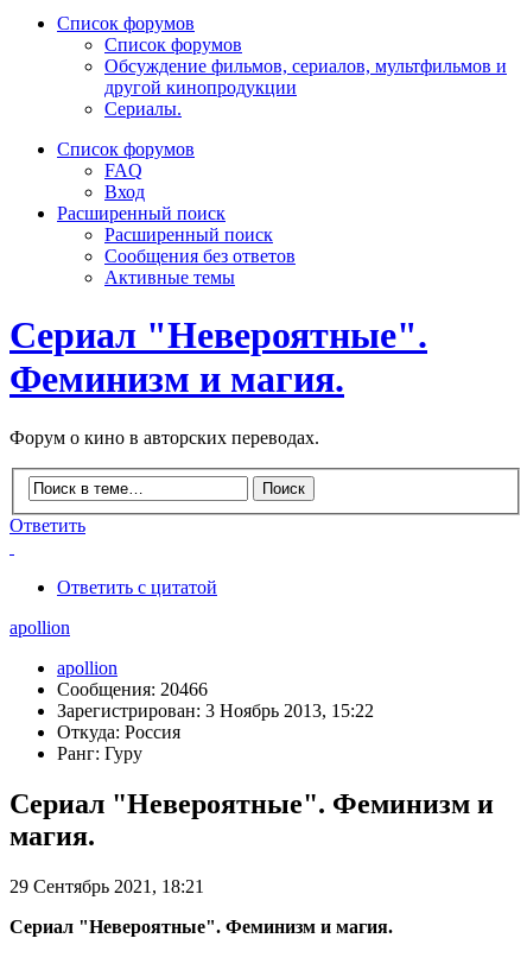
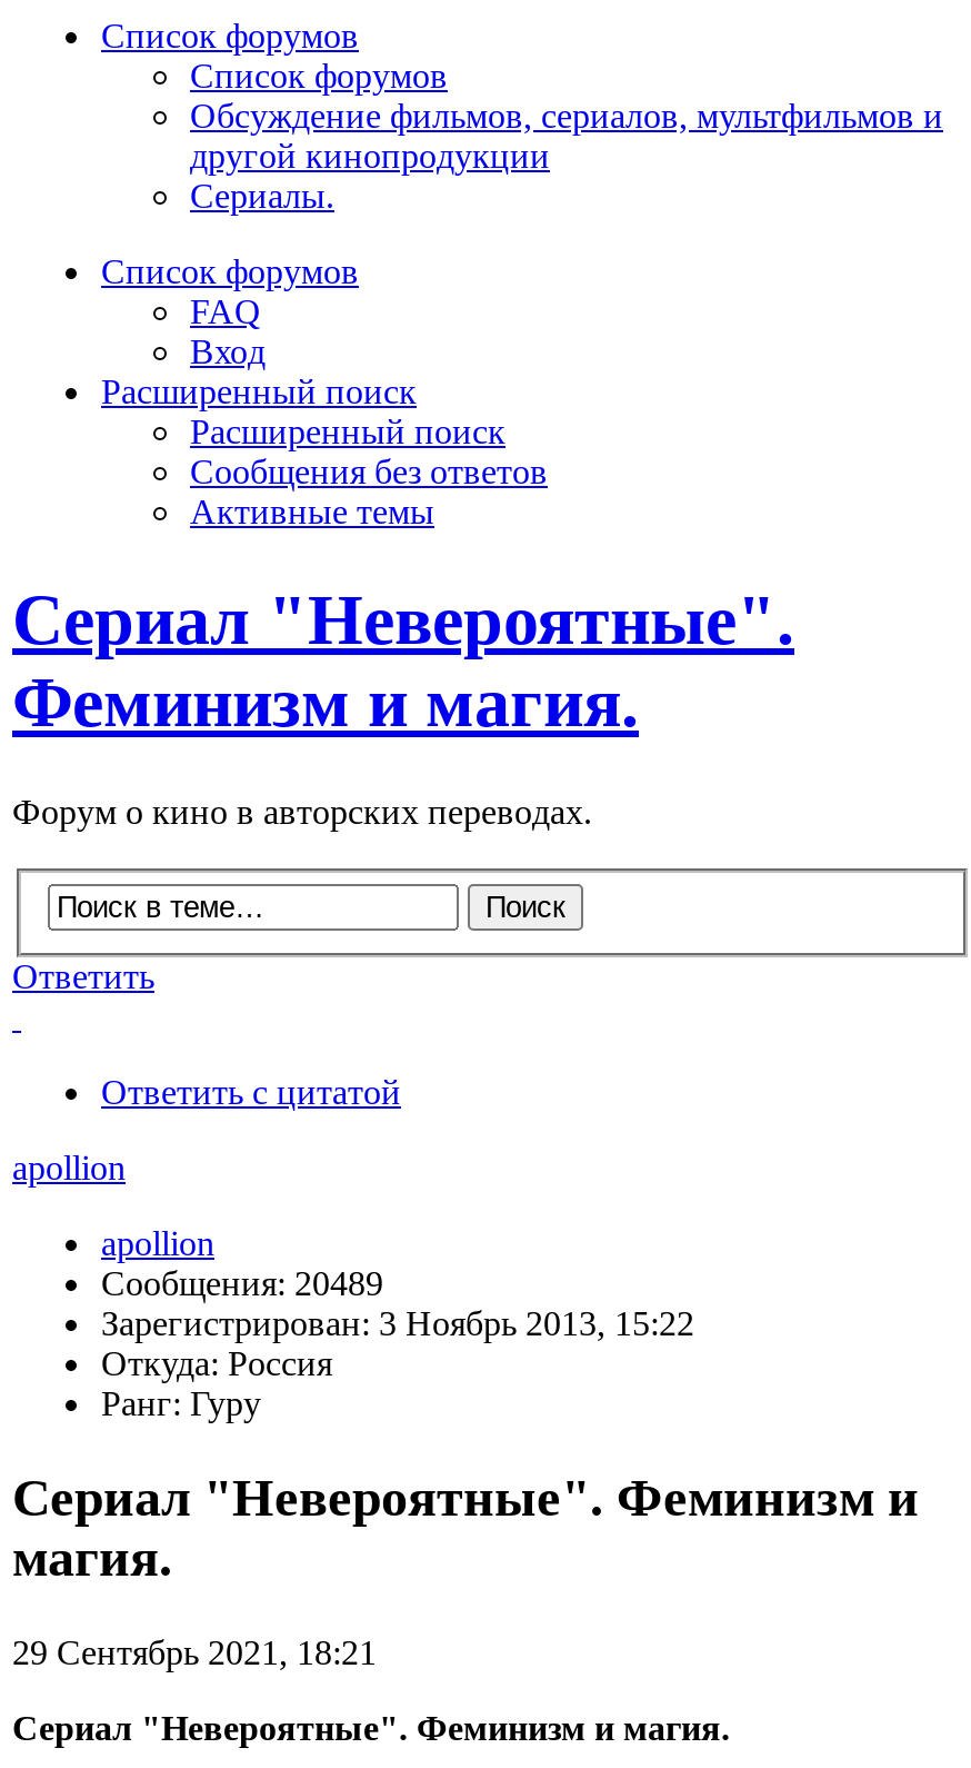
[57,680,208,700] Сообщения: 20466 -> [101,1265,383,1303] Сообщения: 20489

